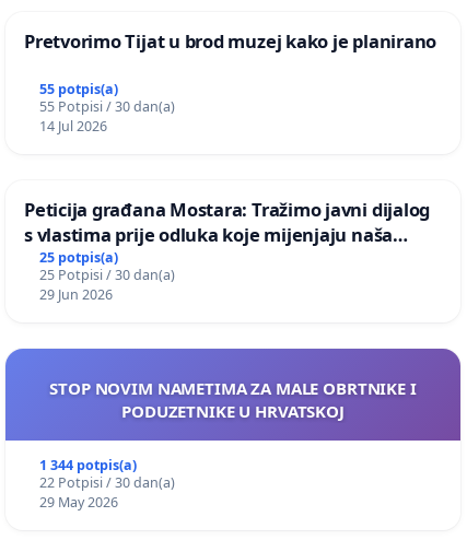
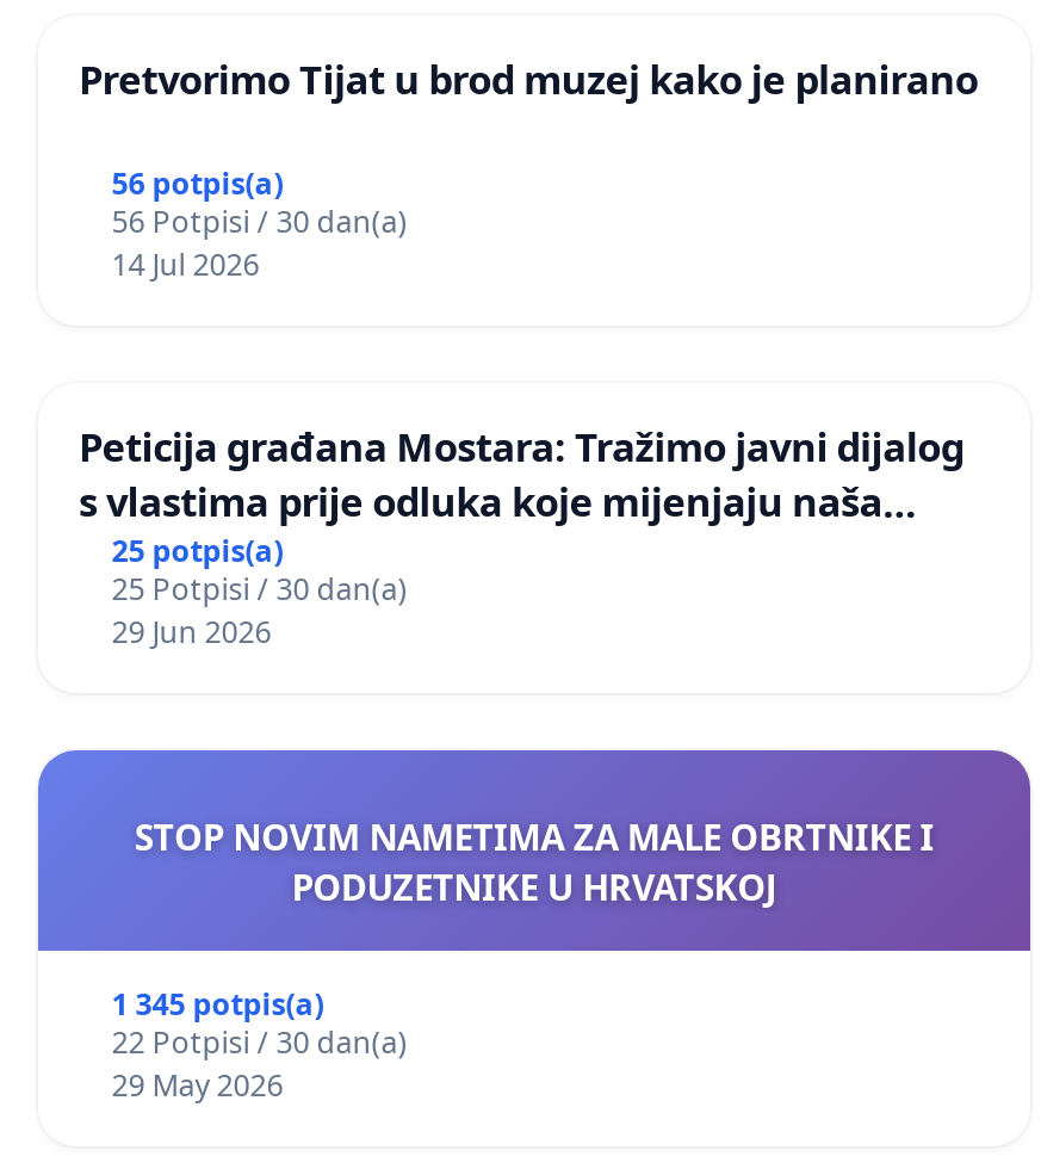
[39,80,118,99] 55 potpis(a) -> [112,164,283,205] 56 potpis(a)
[39,98,175,116] 55 Potpisi / 30 dan(a) -> [112,202,407,243] 56 Potpisi / 30 dan(a)
[39,456,136,475] 1 344 potpis(a) -> [112,984,324,1025] 1 345 potpis(a)

